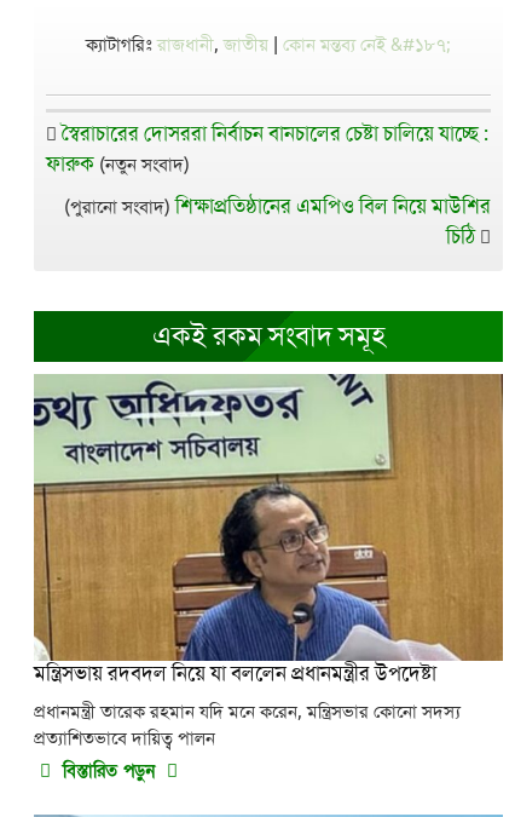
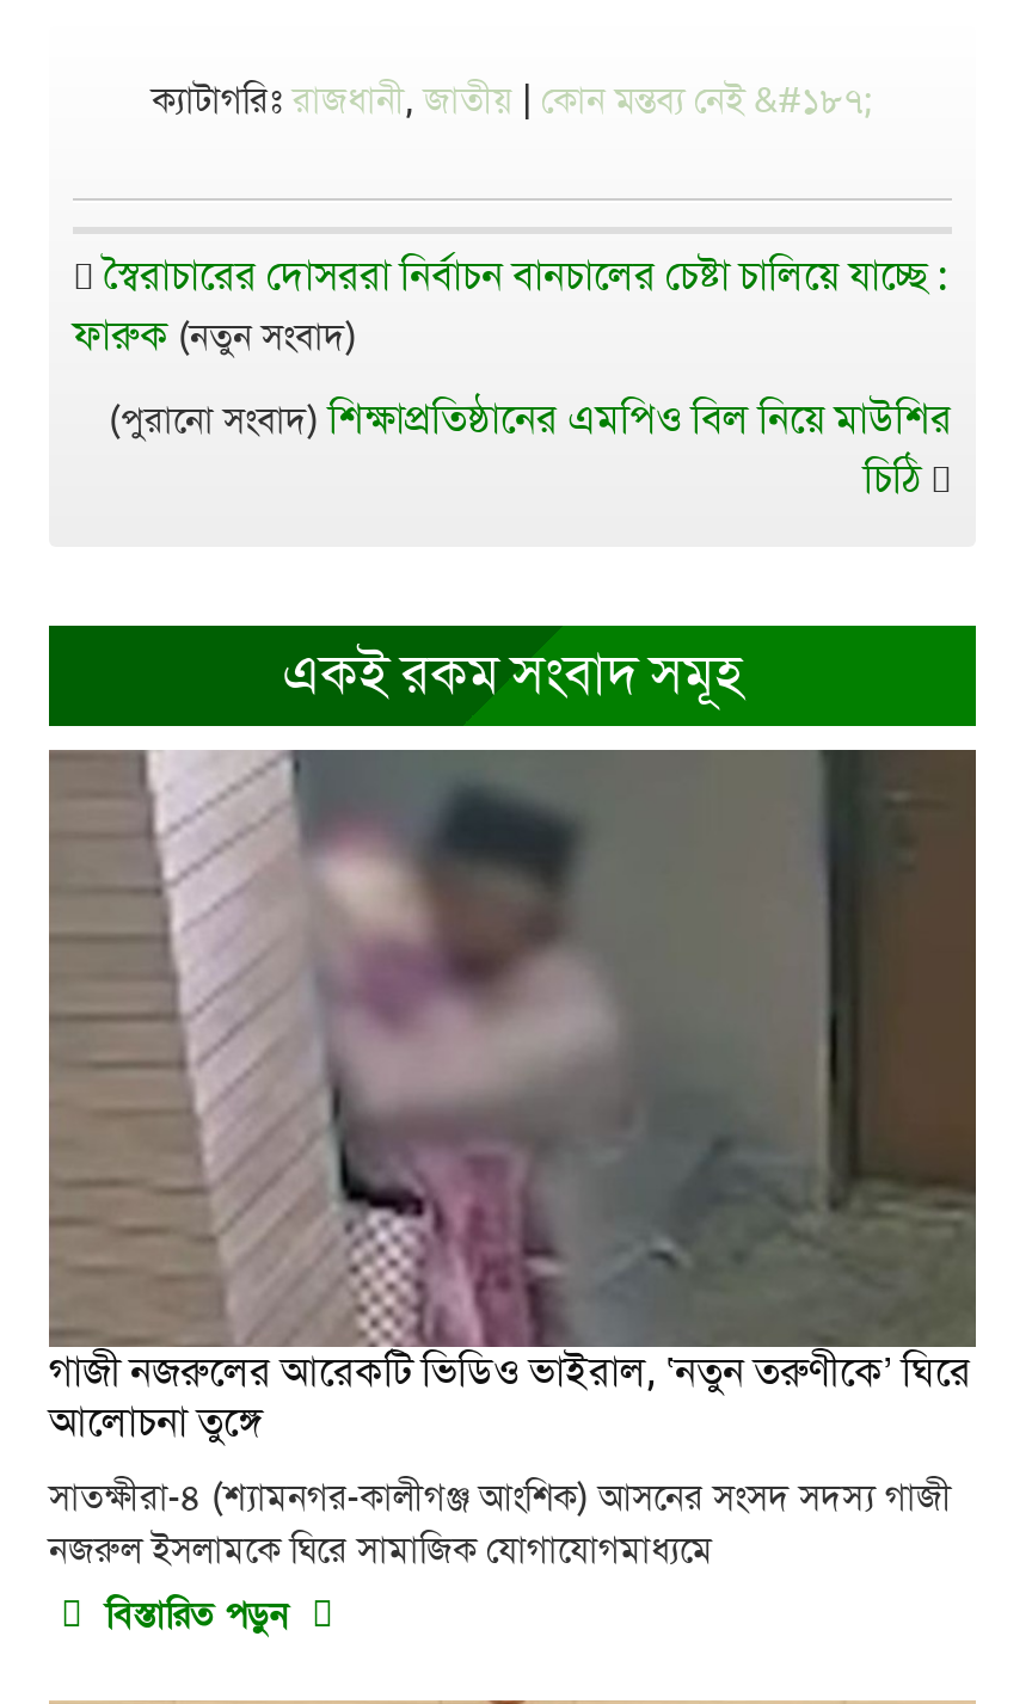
[33,374,503,687] [image] | মন্ত্রিসভায় রদবদল নিয়ে যা বললেন প্রধানমন্ত্রীর উপদেষ্টা -> [47,750,978,1447] [image] | গাজী নজরুলের আরেকটি ভিডিও ভাইরাল, ‘নতুন তরুণীকে’ ঘিরে | আলোচনা তুঙ্গে
[34,700,461,751] প্রধানমন্ত্রী তারেক রহমান যদি মনে করেন, মন্ত্রিসভার কোনো সদস্য | প্রত্যাশিতভাবে দায়িত্ব পালন -> [49,1473,952,1573] সাতক্ষীরা-৪ (শ্যামনগর-কালীগঞ্জ আংশিক) আসনের সংসদ সদস্য গাজী | নজরুল ইসলামকে ঘিরে সামাজিক যোগাযোগমাধ্যমে

